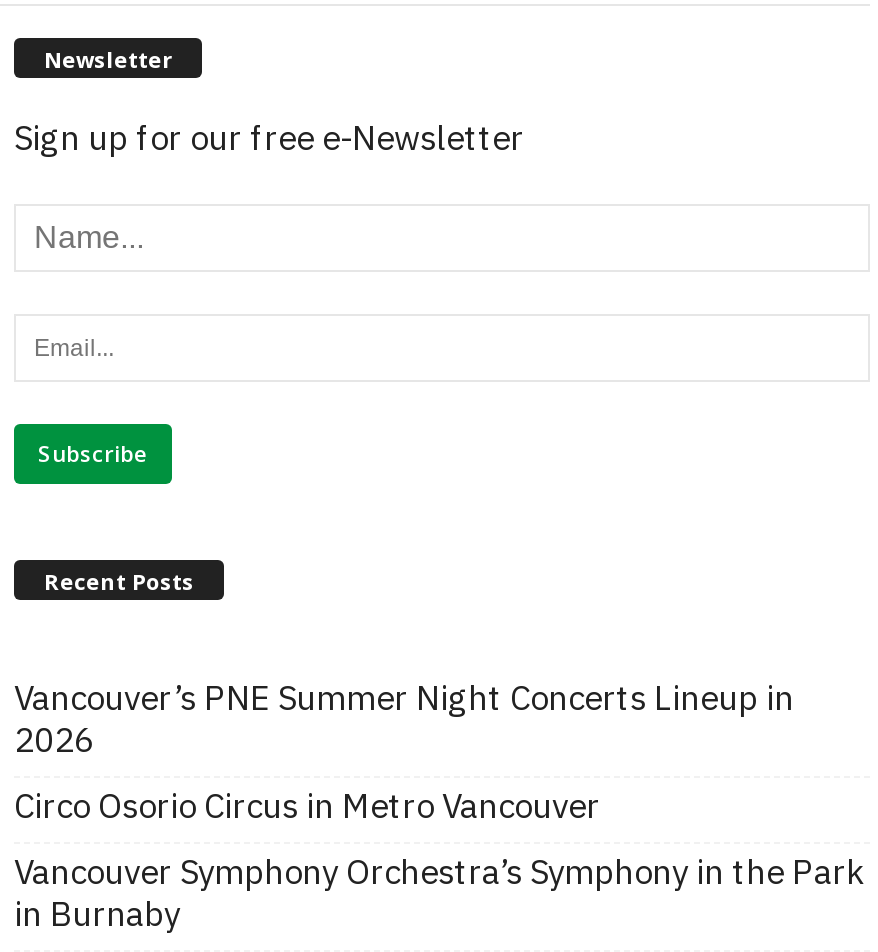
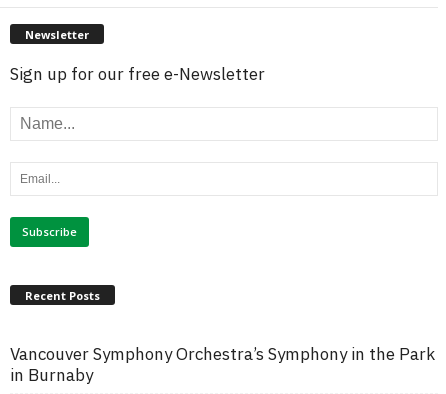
[14,677,794,829] Vancouver’s PNE Summer Night Concerts Lineup in | 2026 | Circo Osorio Circus in Metro Vancouver -> none

